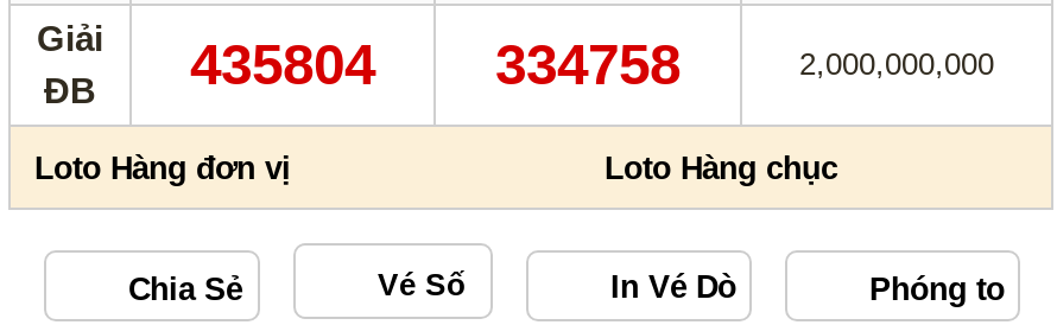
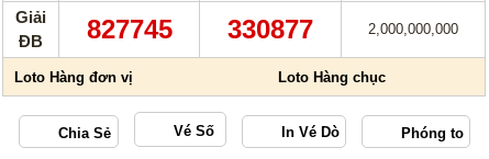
[190,32,375,96] 435804 -> [86,15,172,44] 827745
[495,32,681,96] 334758 -> [227,15,313,44] 330877

